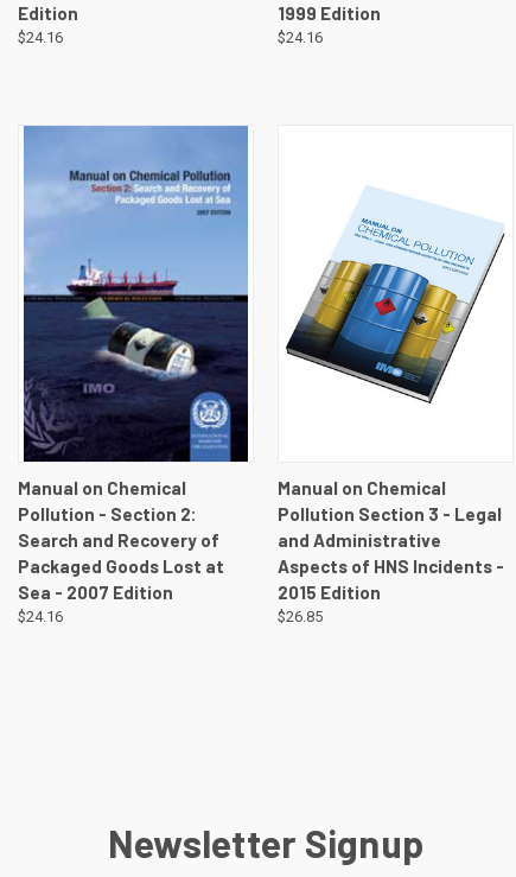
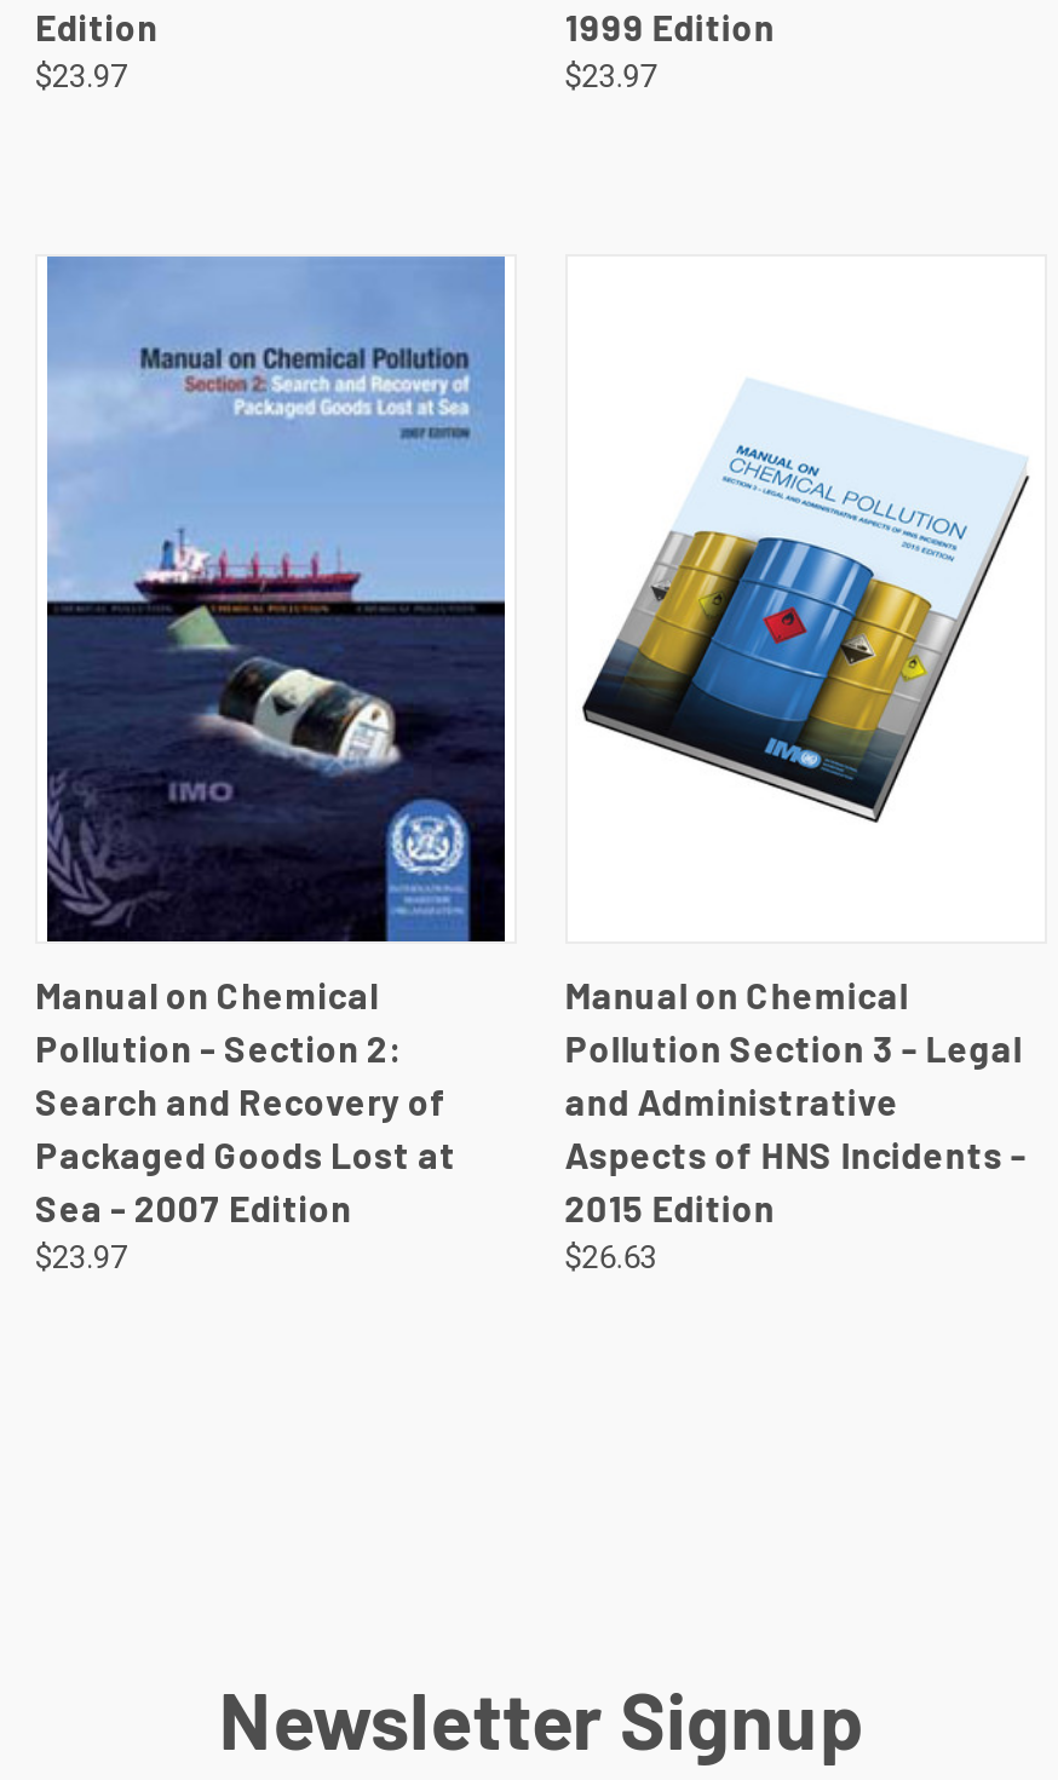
[18,29,63,47] $24.16 -> [35,59,127,95] $23.97
[277,29,322,47] $24.16 -> [565,59,657,95] $23.97
[18,607,63,625] $24.16 -> [35,1239,127,1275] $23.97
[277,607,322,625] $26.85 -> [565,1239,657,1275] $26.63

